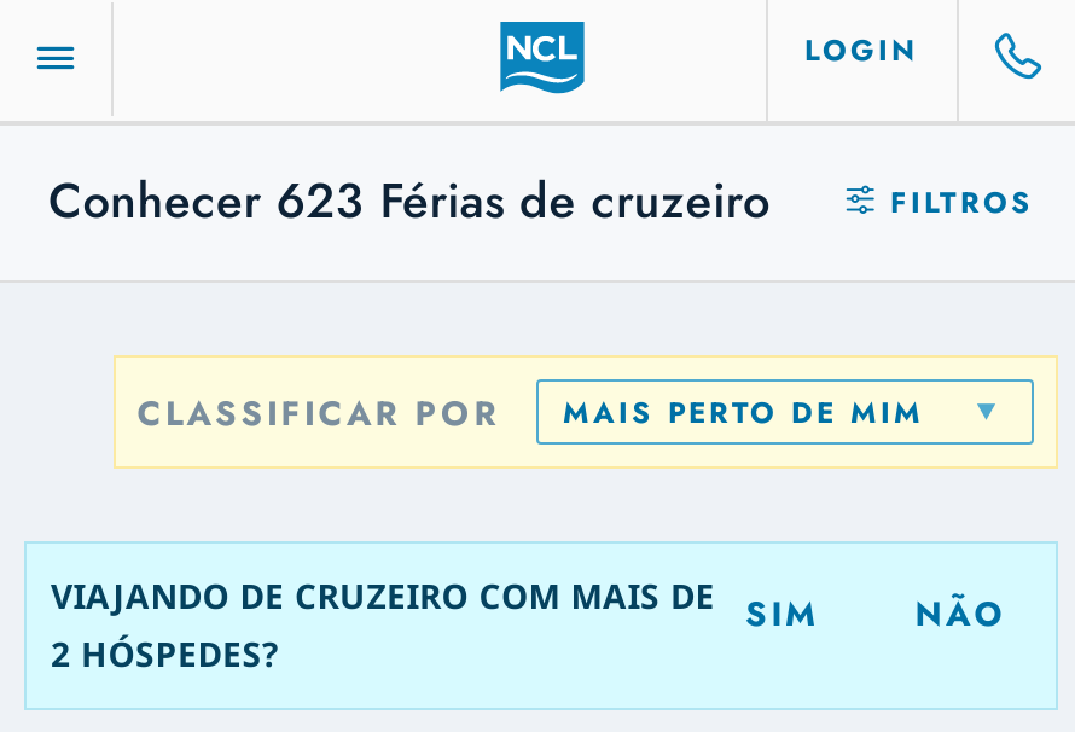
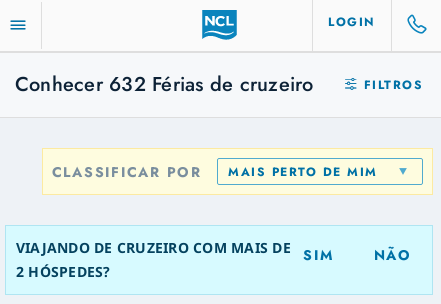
[48,167,770,237] Conhecer 623 Férias de cruzeiro -> [15,70,314,99] Conhecer 632 Férias de cruzeiro

